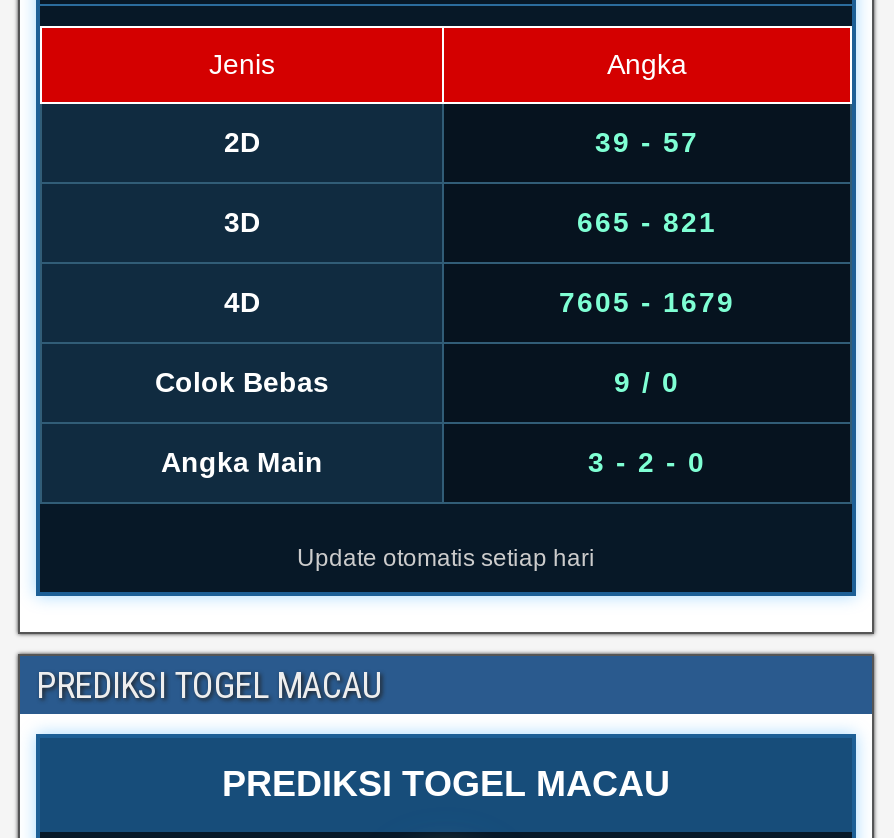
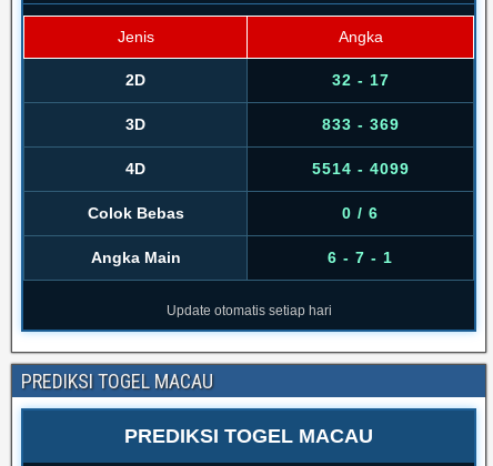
[595,126,699,158] 39 - 57 -> [331,71,389,89] 32 - 17
[577,206,717,238] 665 - 821 -> [321,116,399,133] 833 - 369
[559,286,735,318] 7605 - 1679 -> [311,160,409,178] 5514 - 4099
[614,366,680,398] 9 / 0 -> [342,204,379,222] 0 / 6
[588,446,706,478] 3 - 2 - 0 -> [328,249,393,266] 6 - 7 - 1

